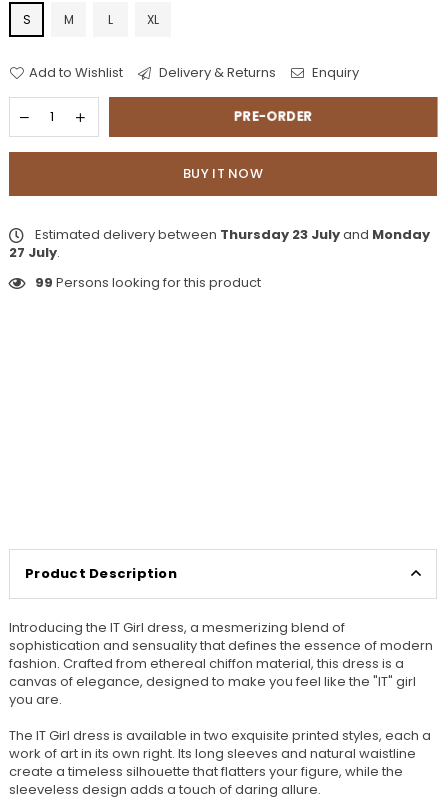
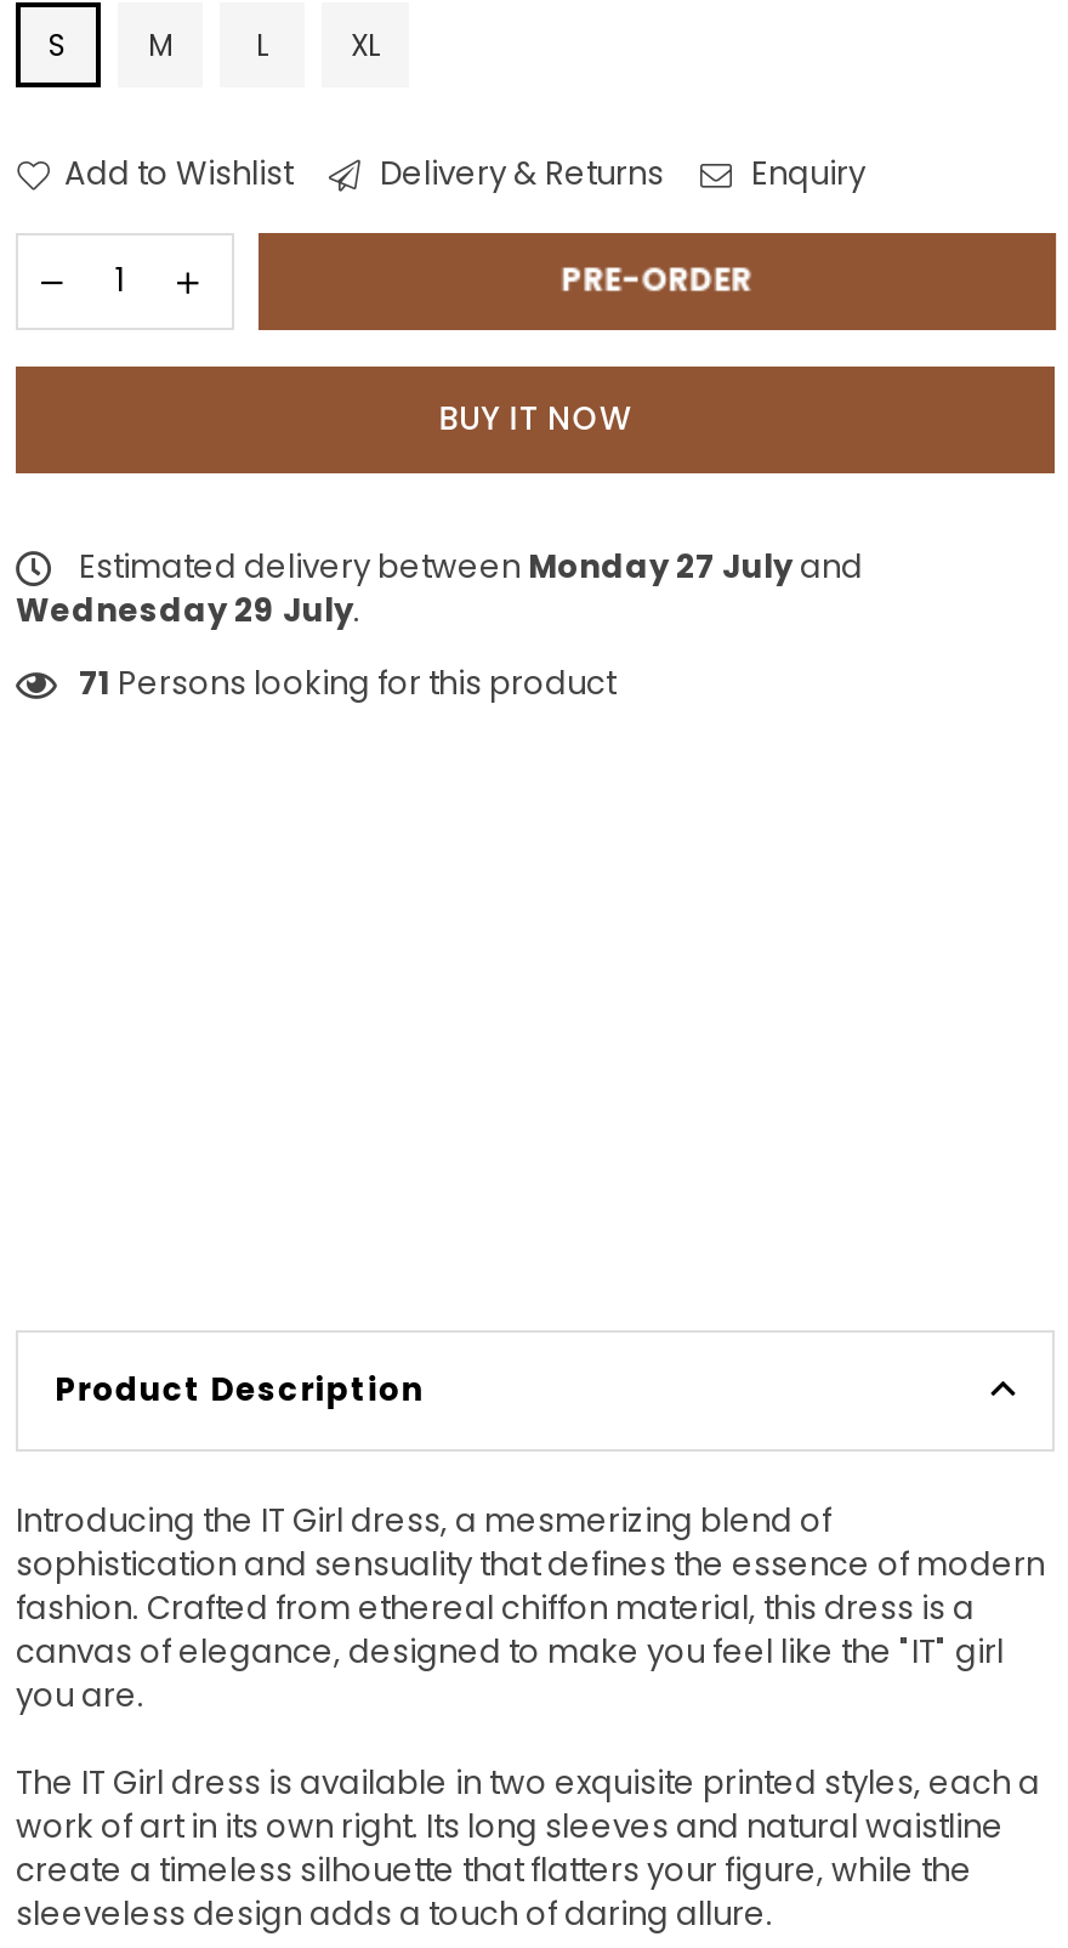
[9,225,430,262] Estimated delivery between Thursday 23 July and Monday | 27 July. -> [16,543,863,633] Estimated delivery between Monday 27 July and | Wednesday 29 July.
[35,273,261,292] 99 Persons looking for this product -> [79,660,615,706] 71 Persons looking for this product

